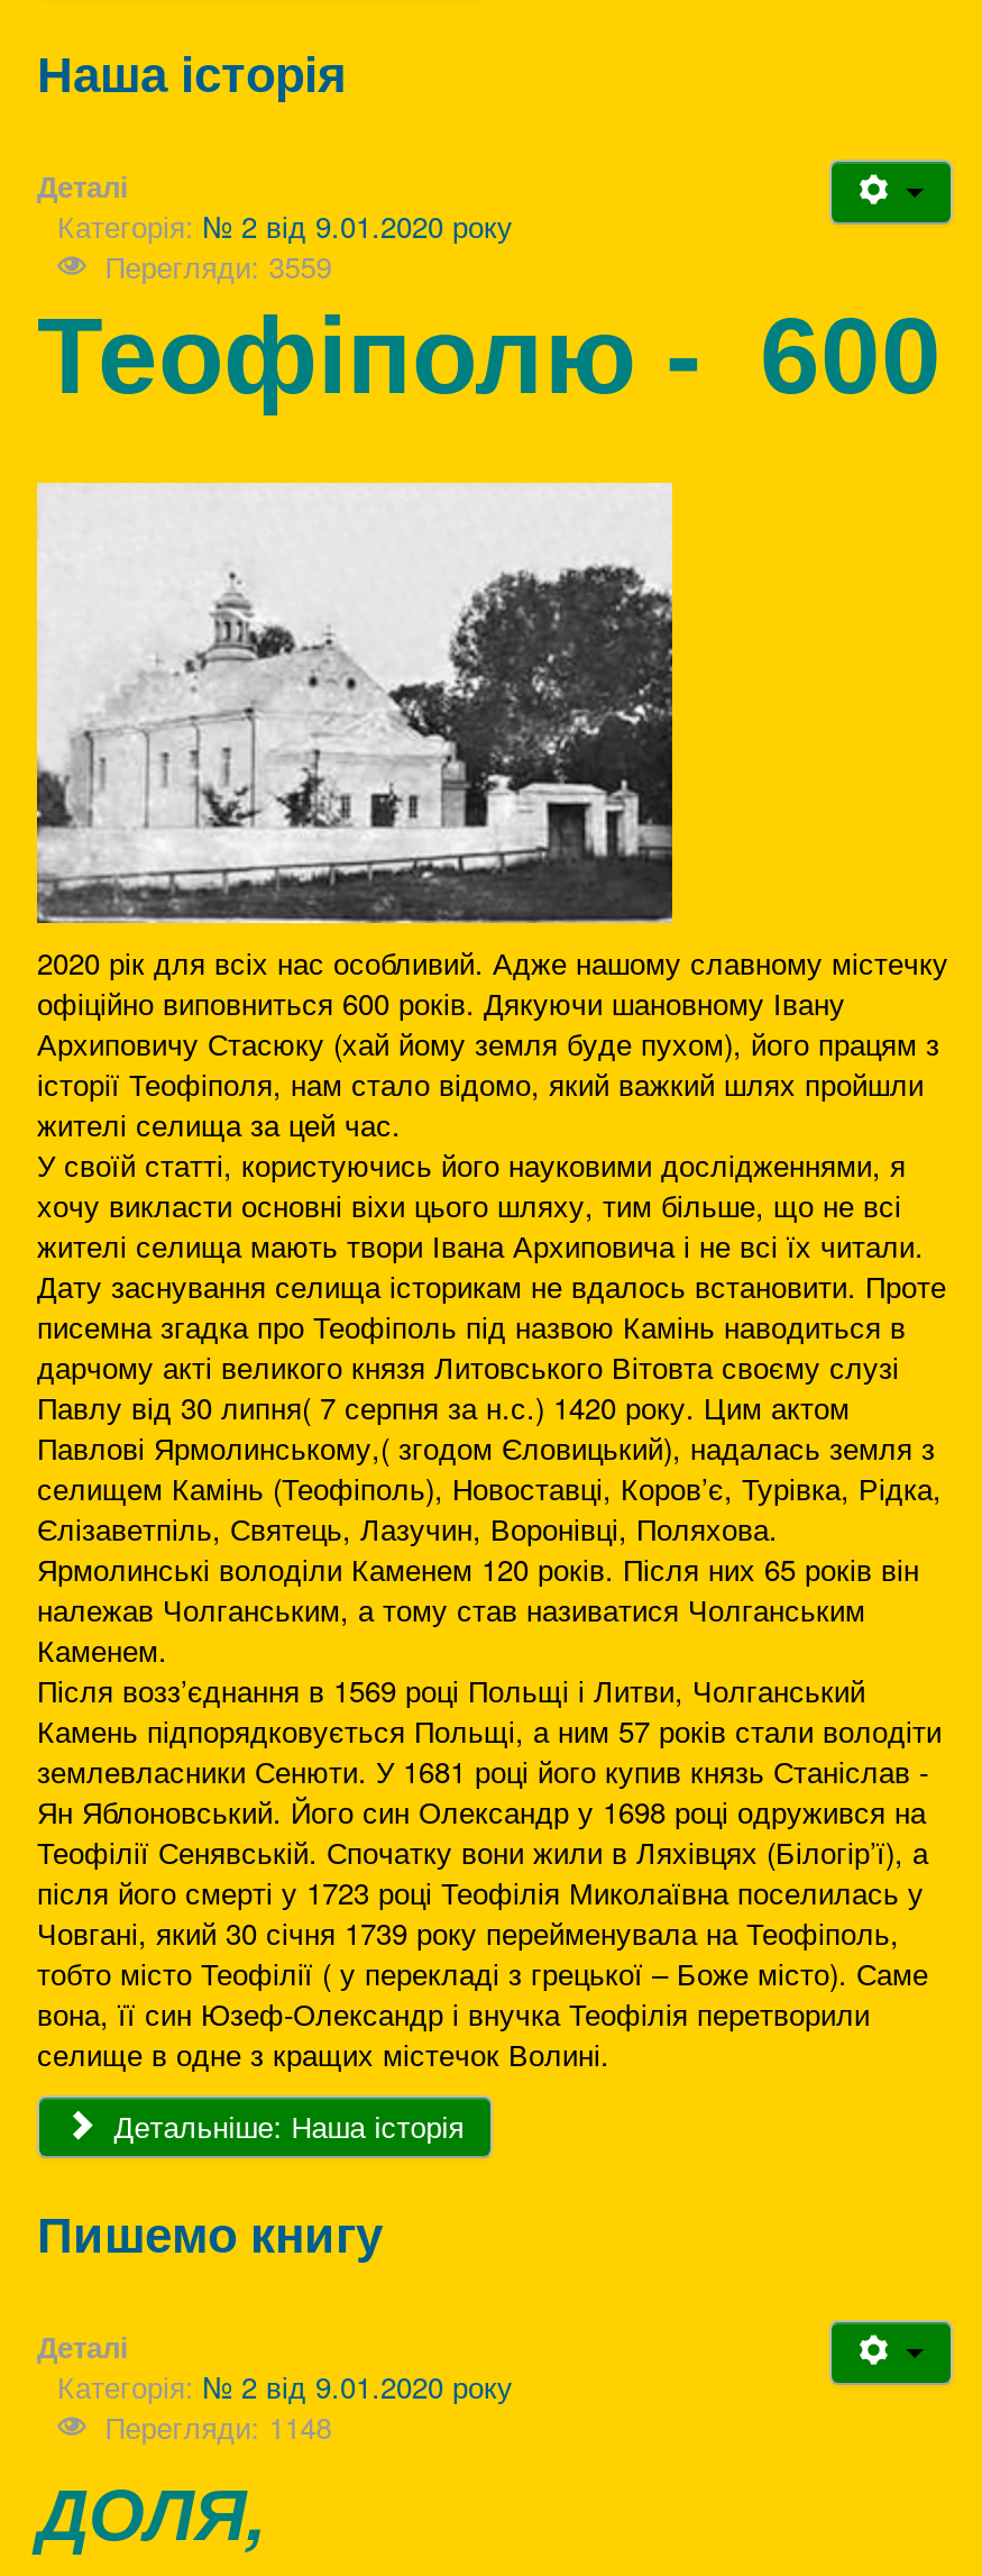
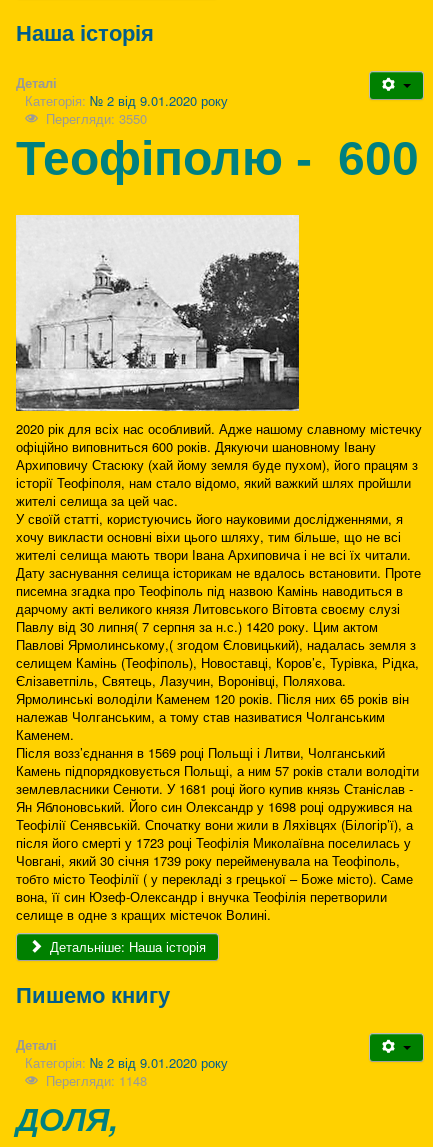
[105,245,332,287] Перегляди: 3559 -> [46,109,147,128] Перегляди: 3550

